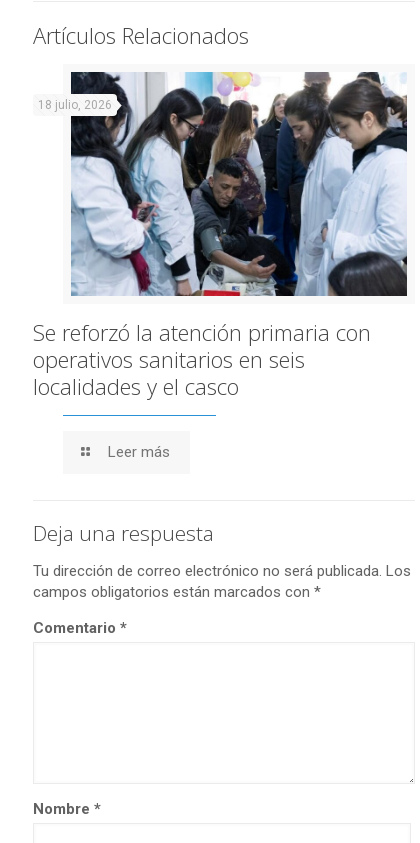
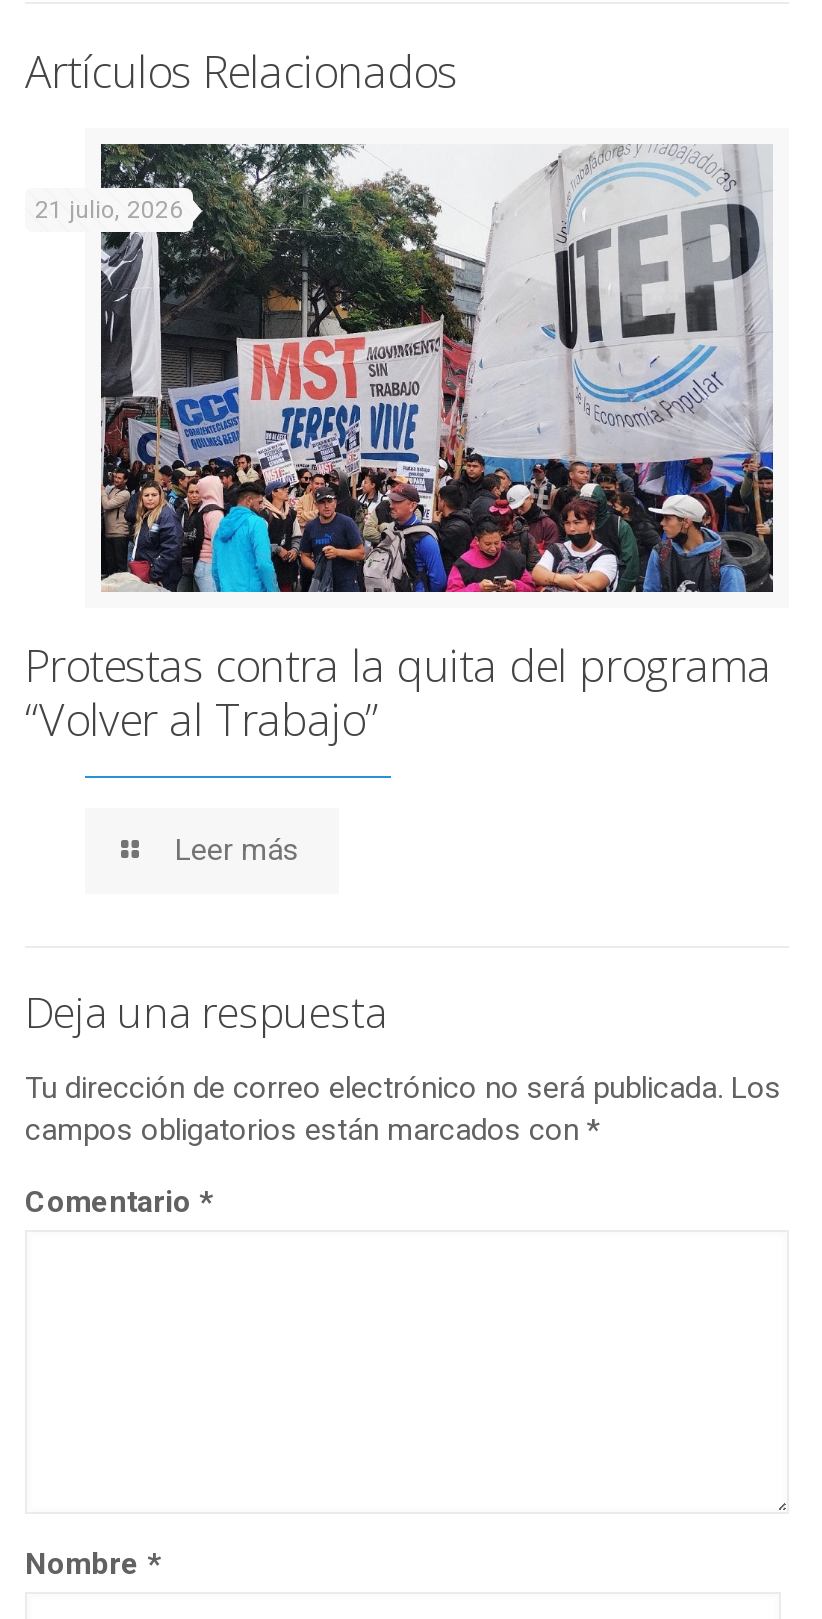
[38,71,408,297] [image] | 18 julio, 2026 -> [35,142,775,594] [image] | 21 julio, 2026
[33,317,371,401] Se reforzó la atención primaria con | operativos sanitarios en seis | localidades y el casco -> [25,634,771,748] Protestas contra la quita del programa | “Volver al Trabajo”

